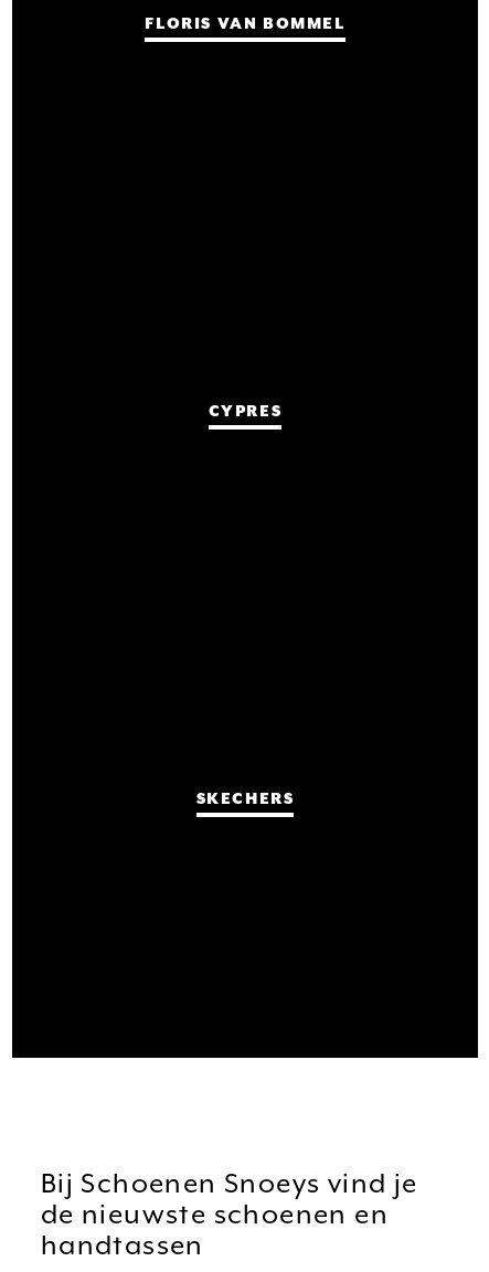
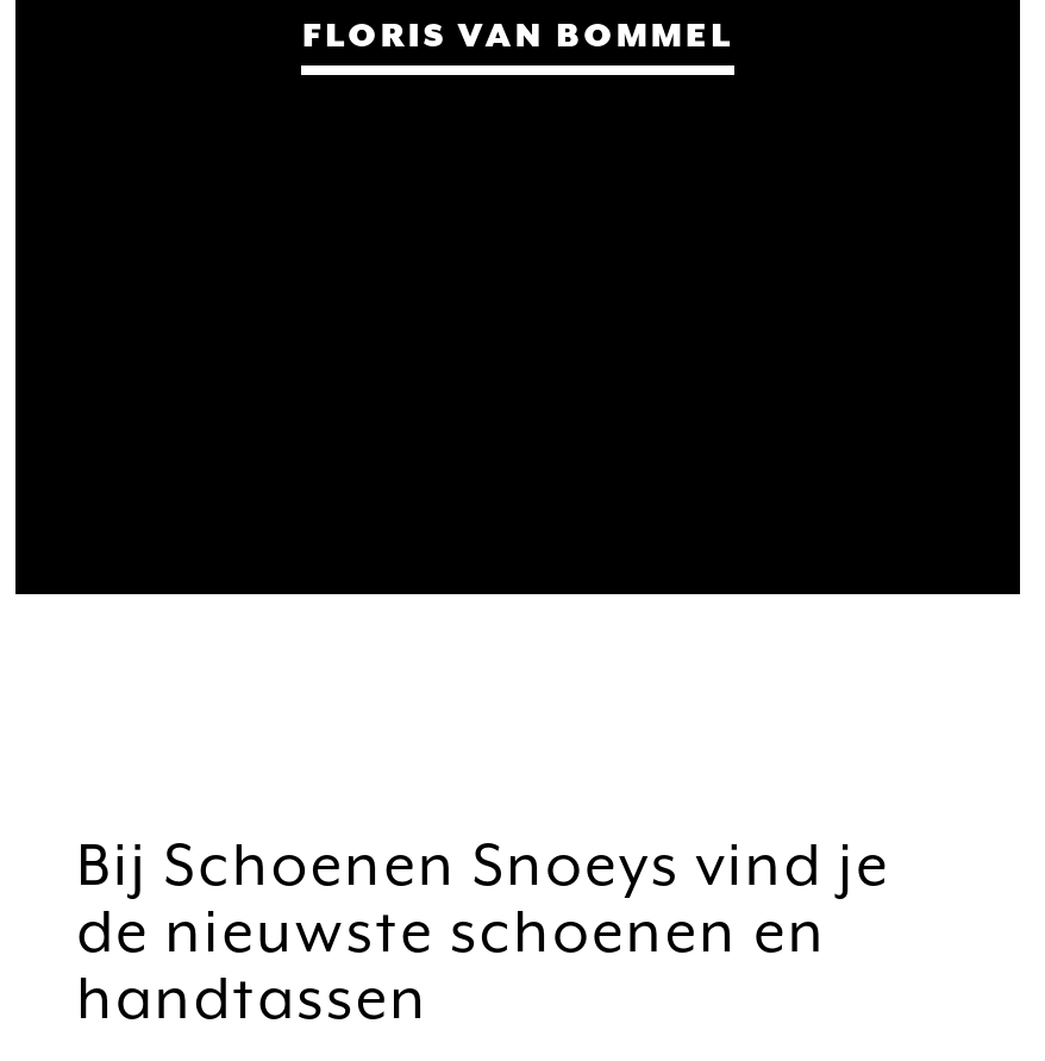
[208,401,282,419] CYPRES -> none
[196,789,294,807] SKECHERS -> none

